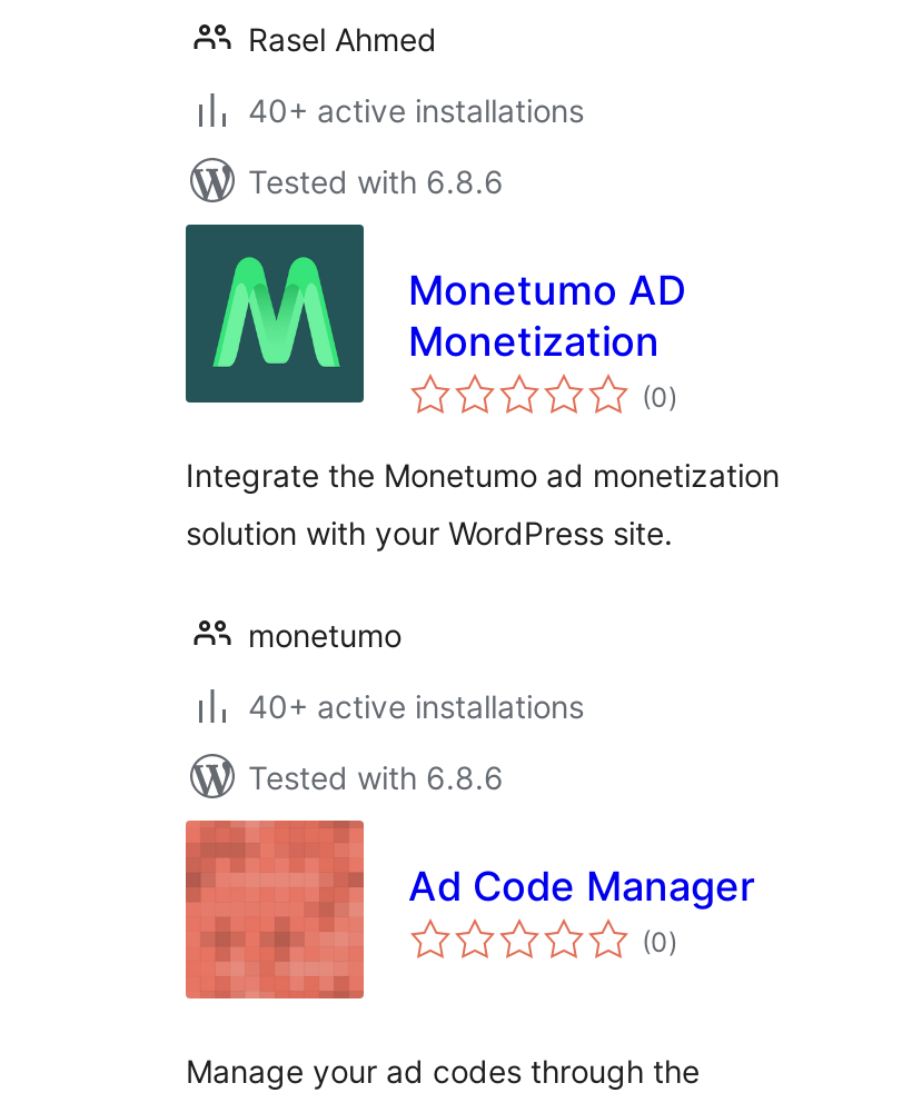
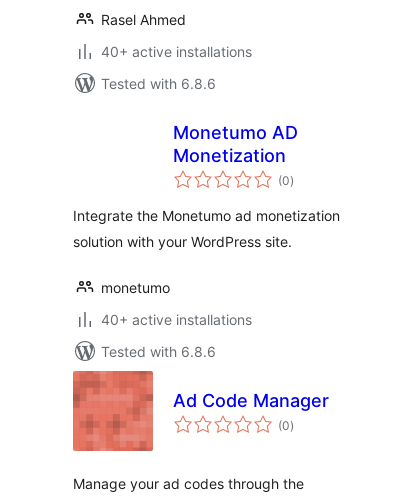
[184,222,366,405] [image] -> none

